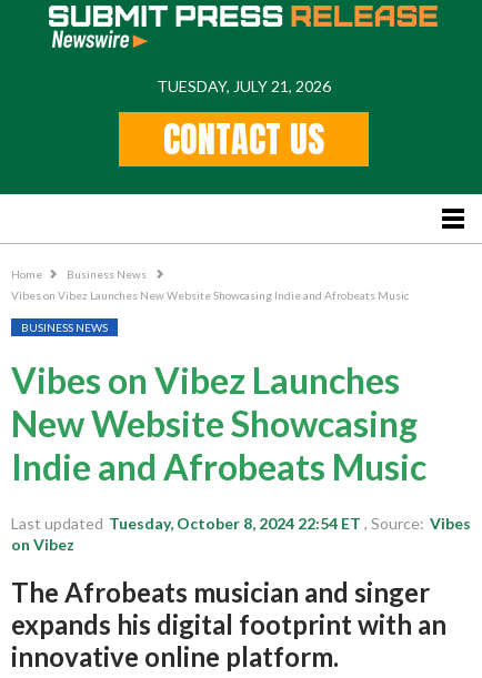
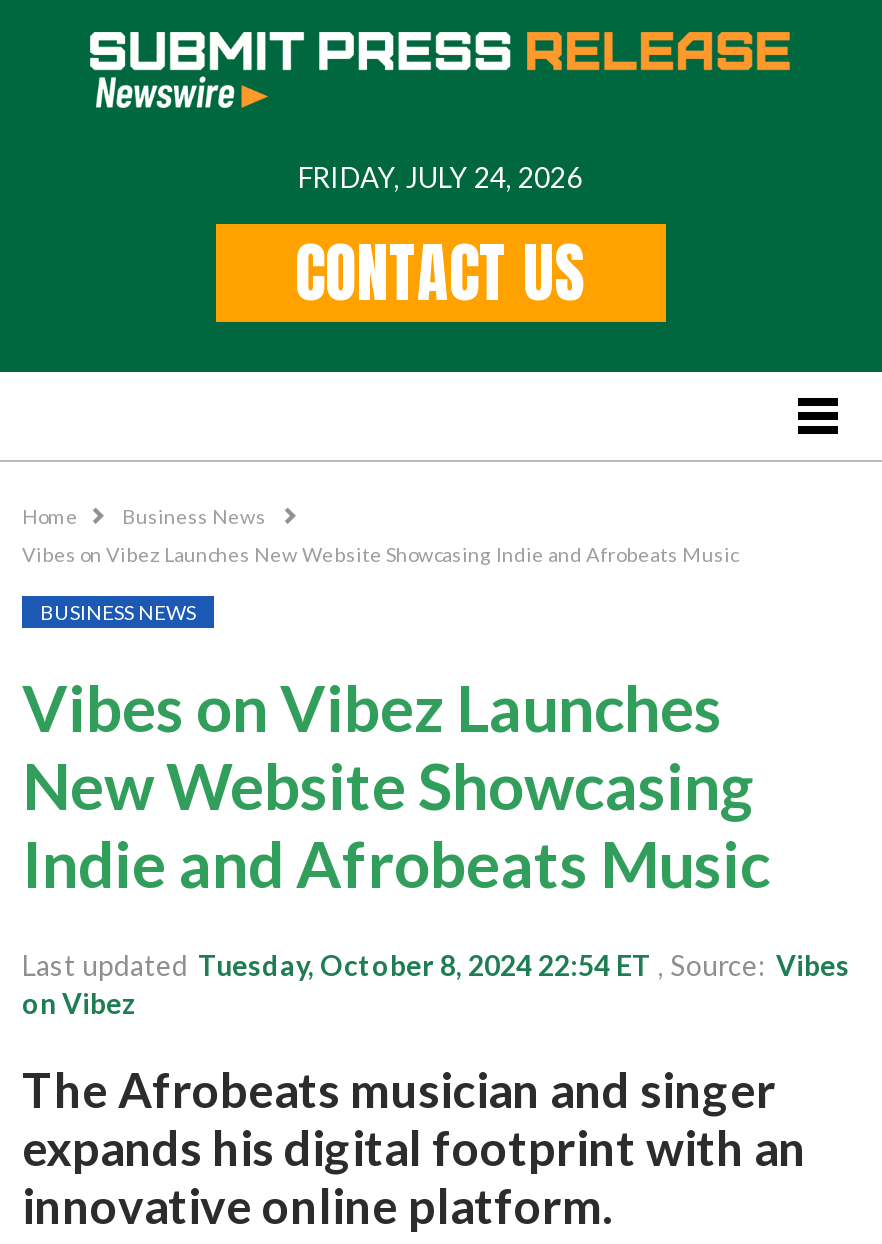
[156,77,330,95] TUESDAY, JULY 21, 2026 -> [298,160,582,194] FRIDAY, JULY 24, 2026

